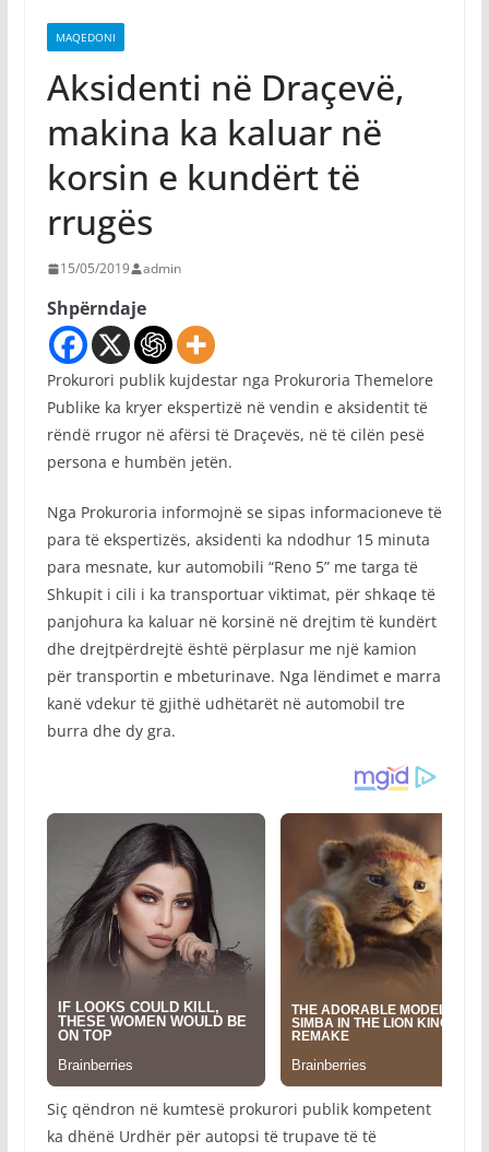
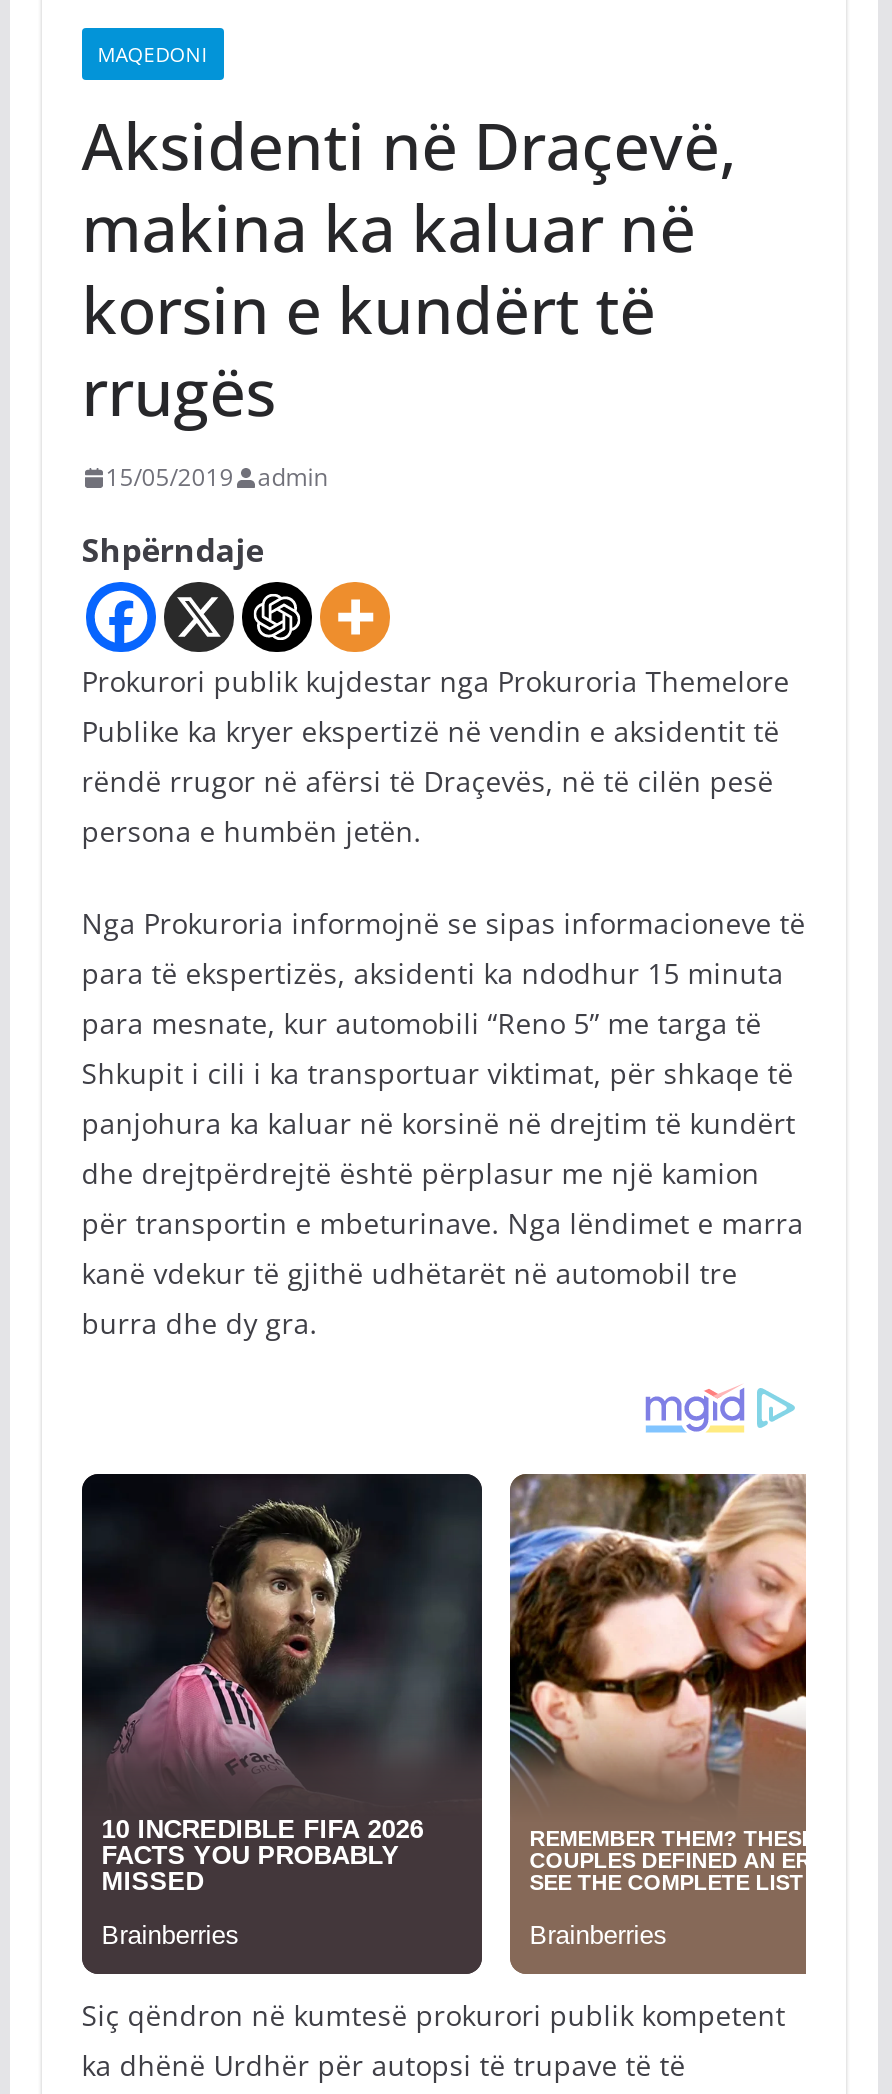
[46,812,266,1083] [image] -> [80,1472,482,1970] [image]
[279,812,443,987] [image] -> [508,1472,808,1792] [image]
[290,1003,441,1042] [image] -> [528,1826,802,1894] [image]

